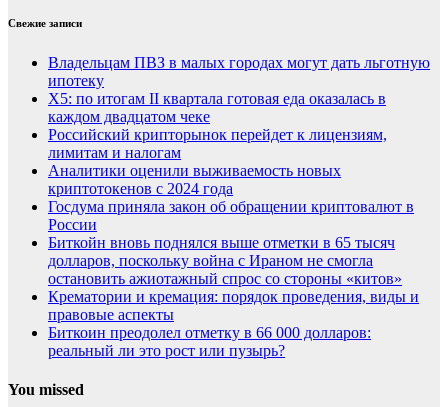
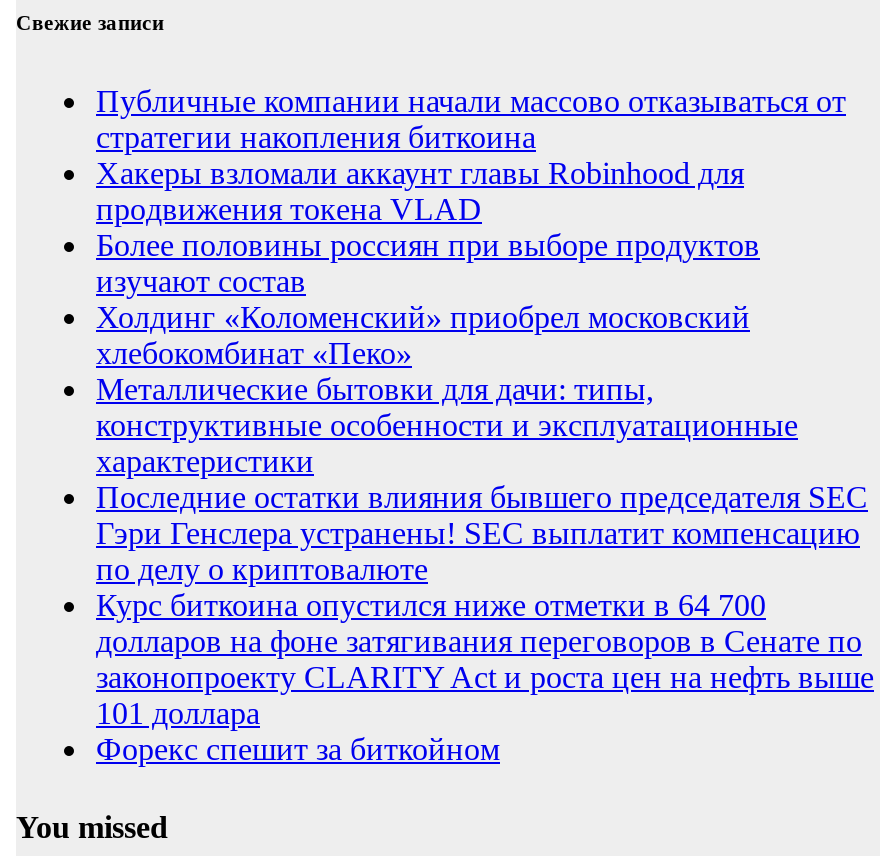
[48,54,430,359] Владельцам ПВЗ в малых городах могут дать льготную | ипотеку | X5: по итогам II квартала готовая еда оказалась в | каждом двадцатом чеке | Российский крипторынок перейдет к лицензиям, | лимитам и налогам | Аналитики оценили выживаемость новых | криптотокенов с 2024 года | Госдума приняла закон об обращении криптовалют в | России | Биткойн вновь поднялся выше отметки в 65 тысяч | долларов, поскольку война с Ираном не смогла | остановить ажиотажный спрос со стороны «китов» | Крематории и кремация: порядок проведения, виды и | правовые аспекты | Биткоин преодолел отметку в 66 000 долларов: | реальный ли это рост или пузырь? -> [96,83,874,765] Публичные компании начали массово отказываться от | стратегии накопления биткоина | Хакеры взломали аккаунт главы Robinhood для | продвижения токена VLAD | Более половины россиян при выборе продуктов | изучают состав | Холдинг «Коломенский» приобрел московский | хлебокомбинат «Пеко» | Металлические бытовки для дачи: типы, | конструктивные особенности и эксплуатационные | характеристики | Последние остатки влияния бывшего председателя SEC | Гэри Генслера устранены! SEC выплатит компенсацию | по делу о криптовалюте | Курс биткоина опустился ниже отметки в 64 700 | долларов на фоне затягивания переговоров в Сенате по | законопроекту CLARITY Act и роста цен на нефть выше | 101 доллара | Форекс спешит за биткойном

